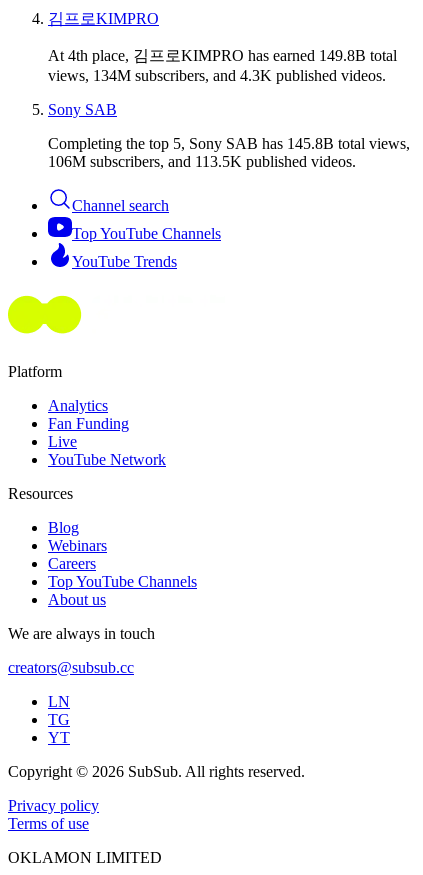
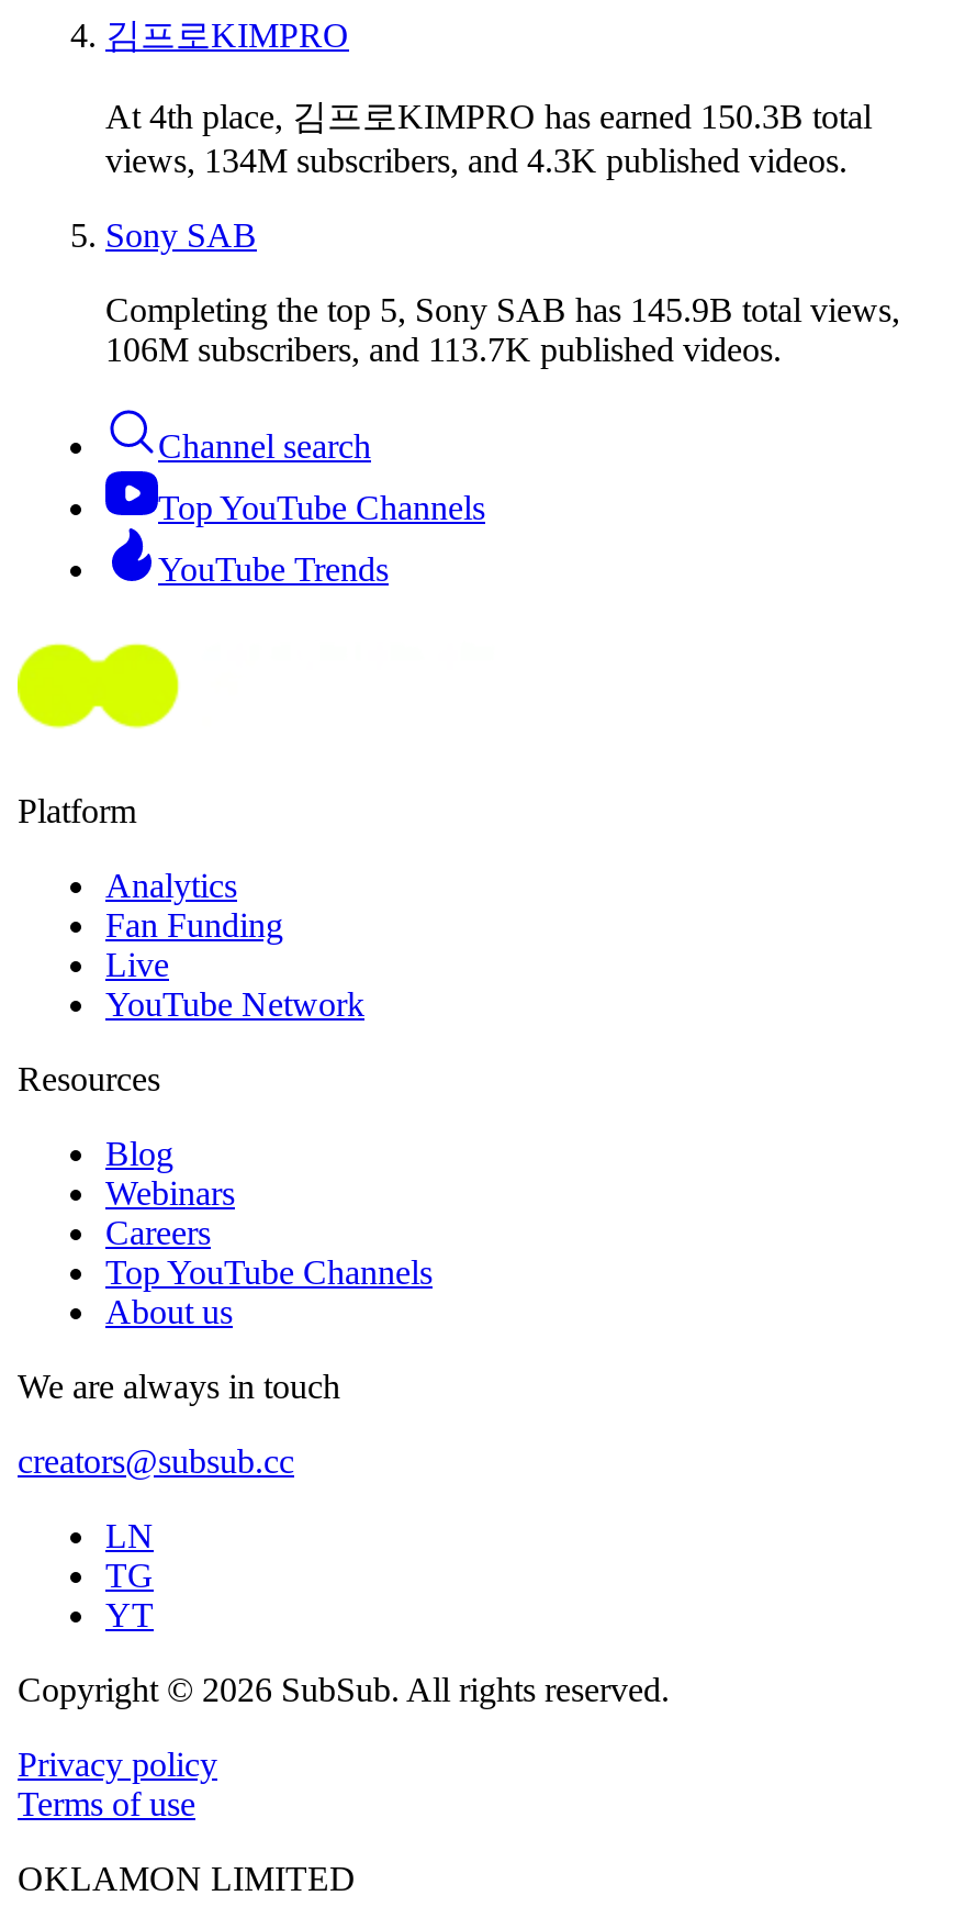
[48,47,397,64] At 4th place, 김프로KIMPRO has earned 149.8B total -> [105,97,872,134] At 4th place, 김프로KIMPRO has earned 150.3B total
[48,135,410,152] Completing the top 5, Sony SAB has 145.8B total views, -> [105,290,900,328] Completing the top 5, Sony SAB has 145.9B total views,
[48,153,356,170] 106M subscribers, and 113.5K published videos. -> [105,330,782,367] 106M subscribers, and 113.7K published videos.

